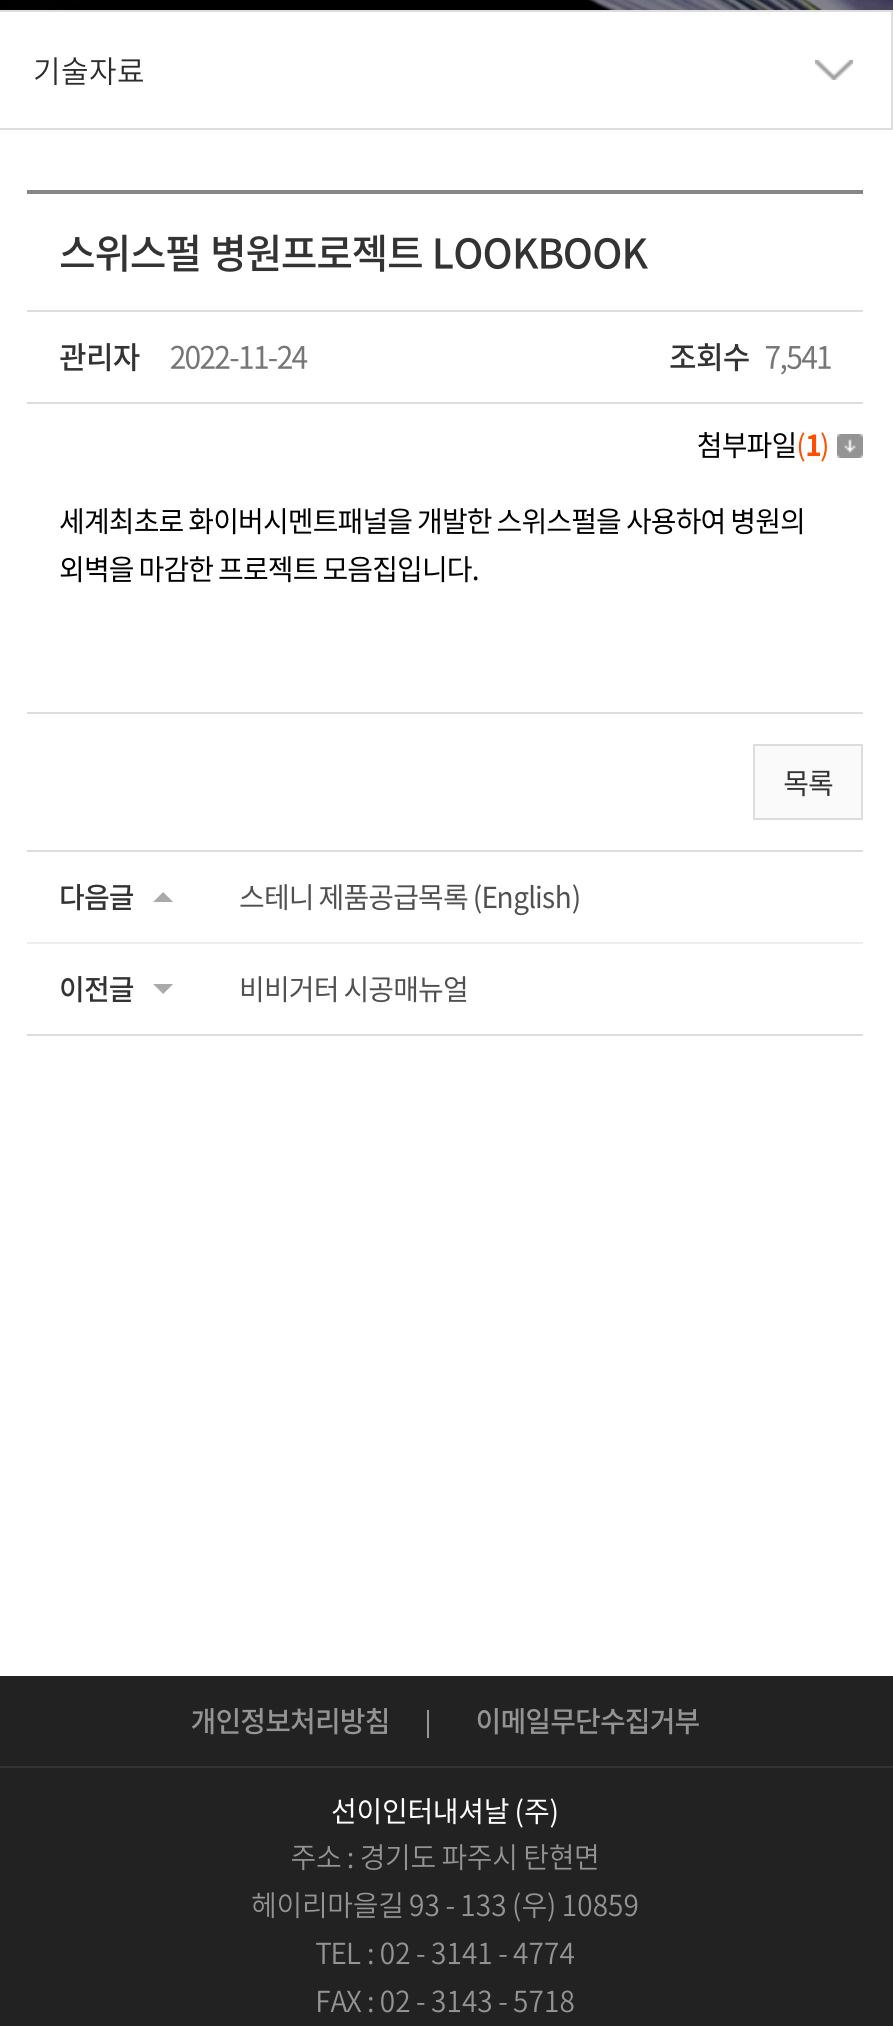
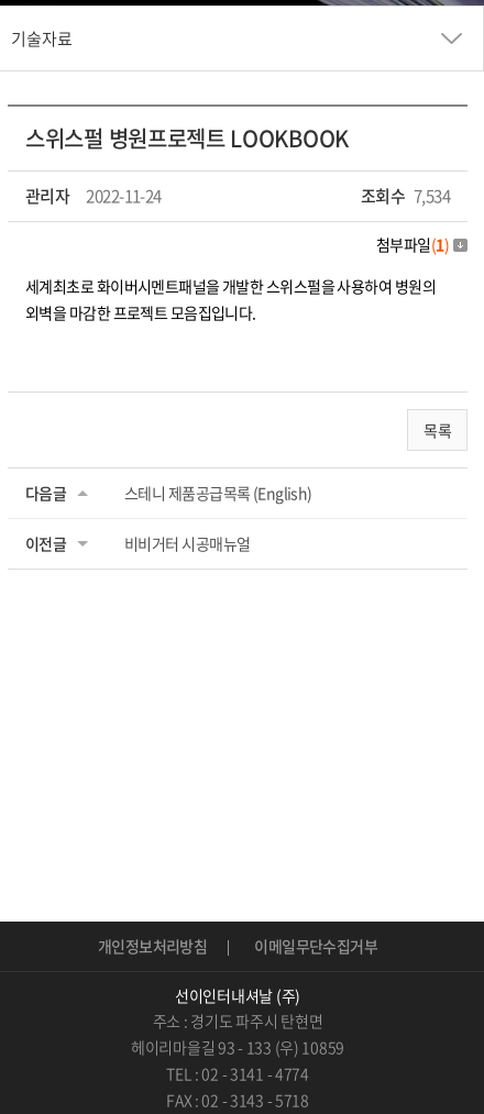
[669,334,831,378] 조회수 7,541 -> [361,184,450,208] 조회수 7,534

